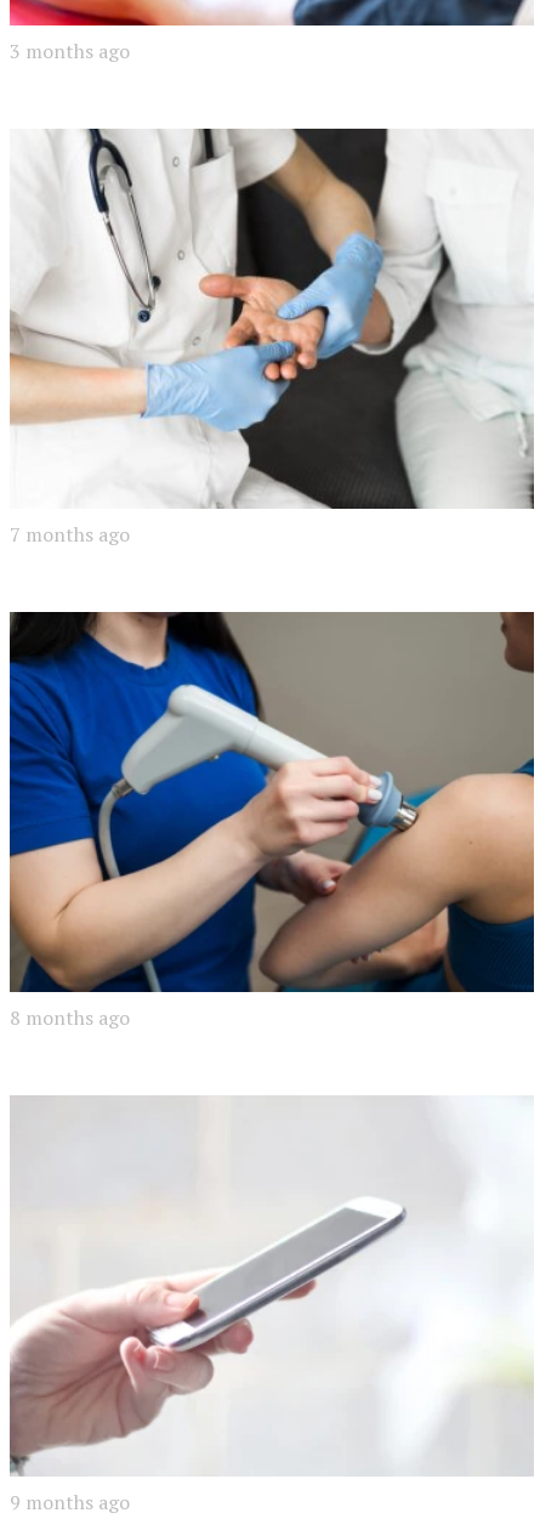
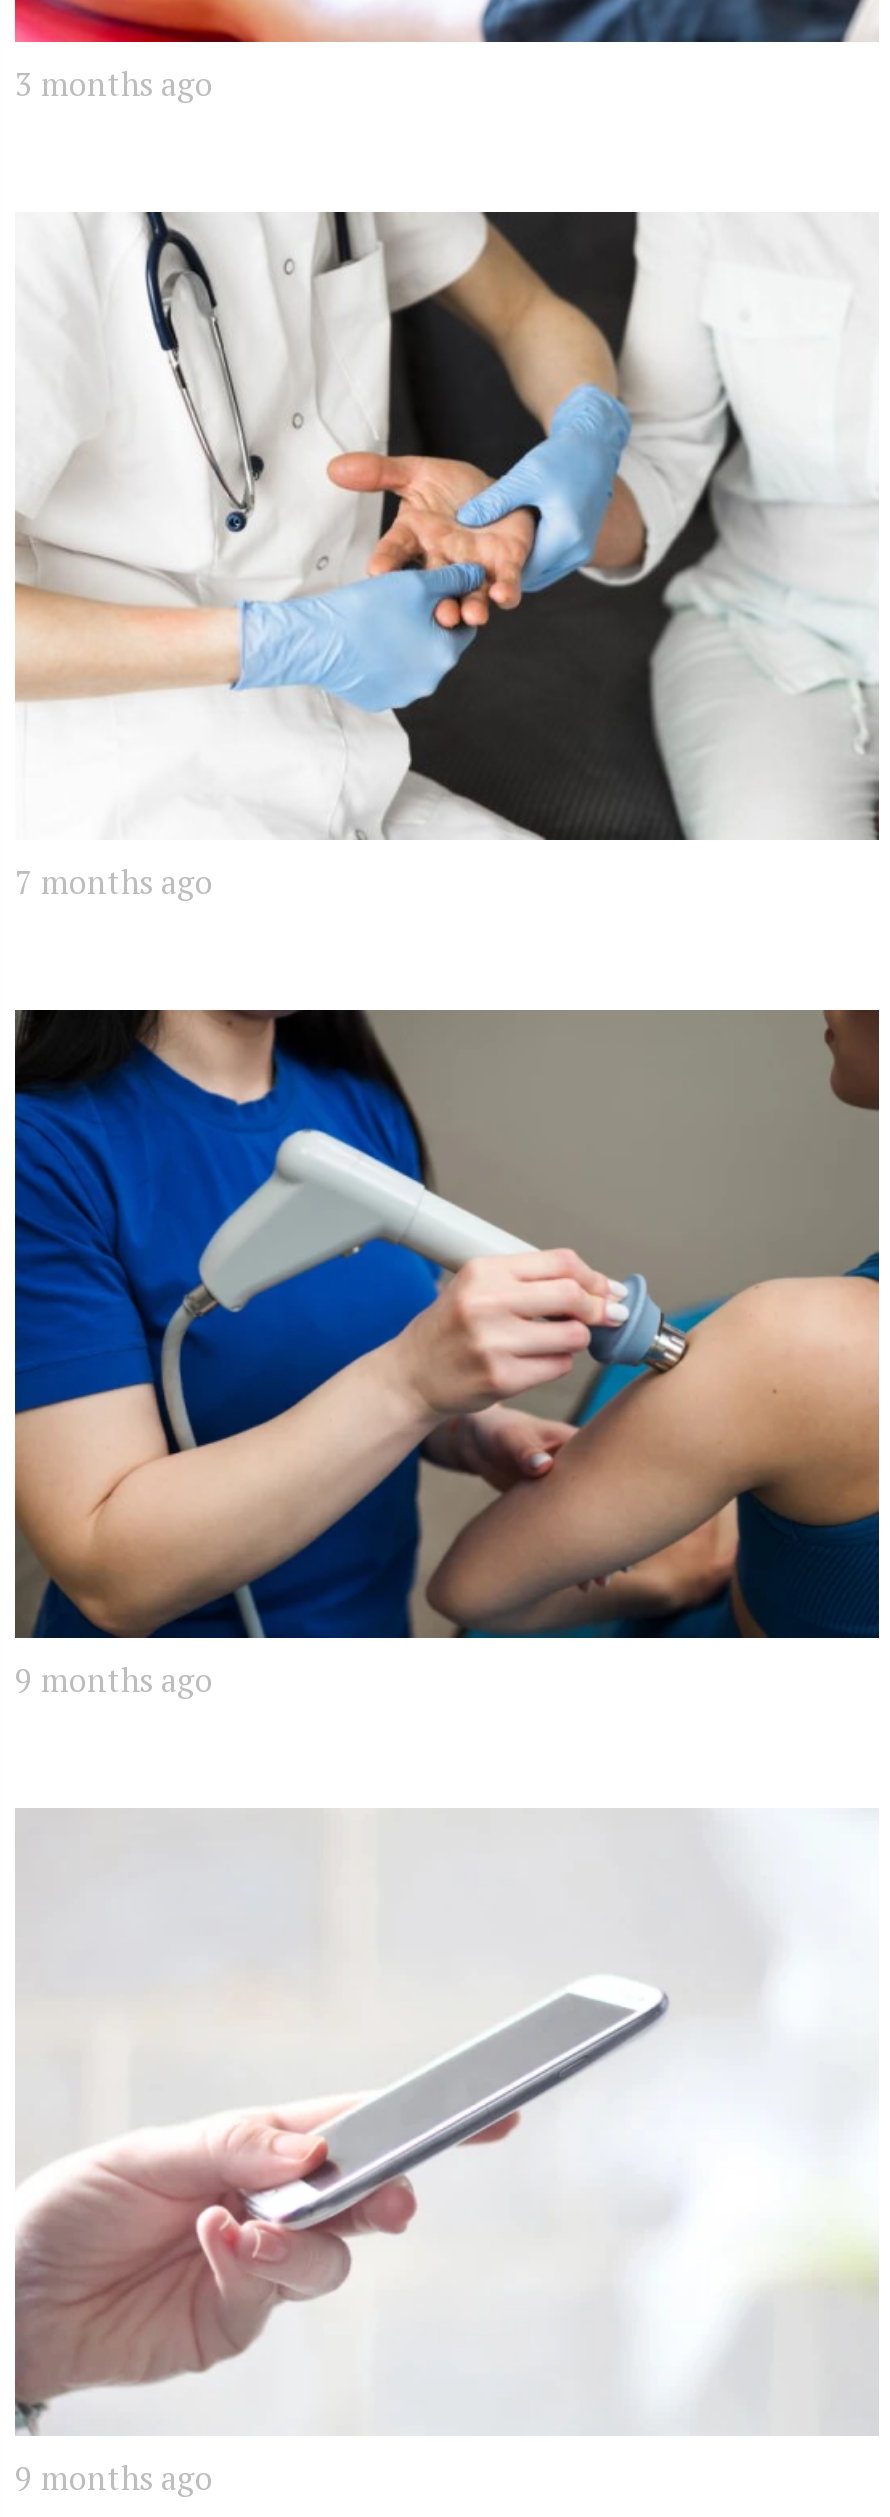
[10,1005,130,1031] 8 months ago -> [15,1658,213,1702] 9 months ago

